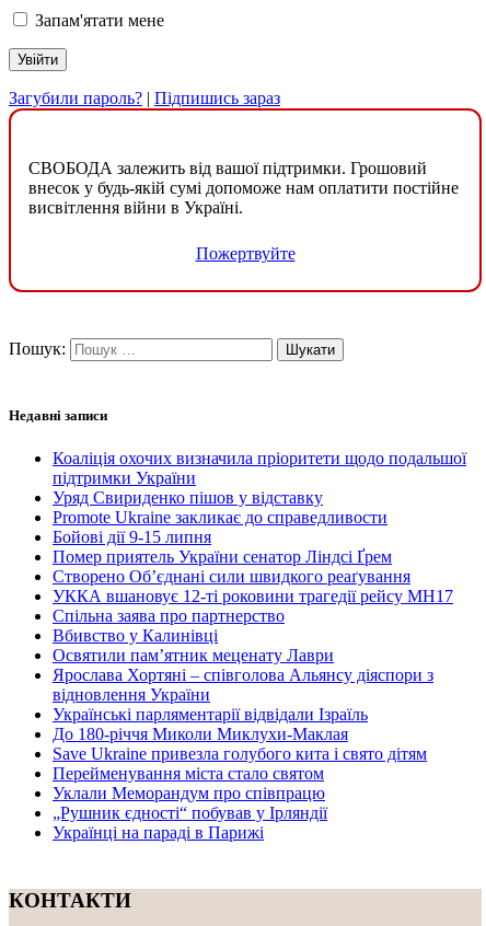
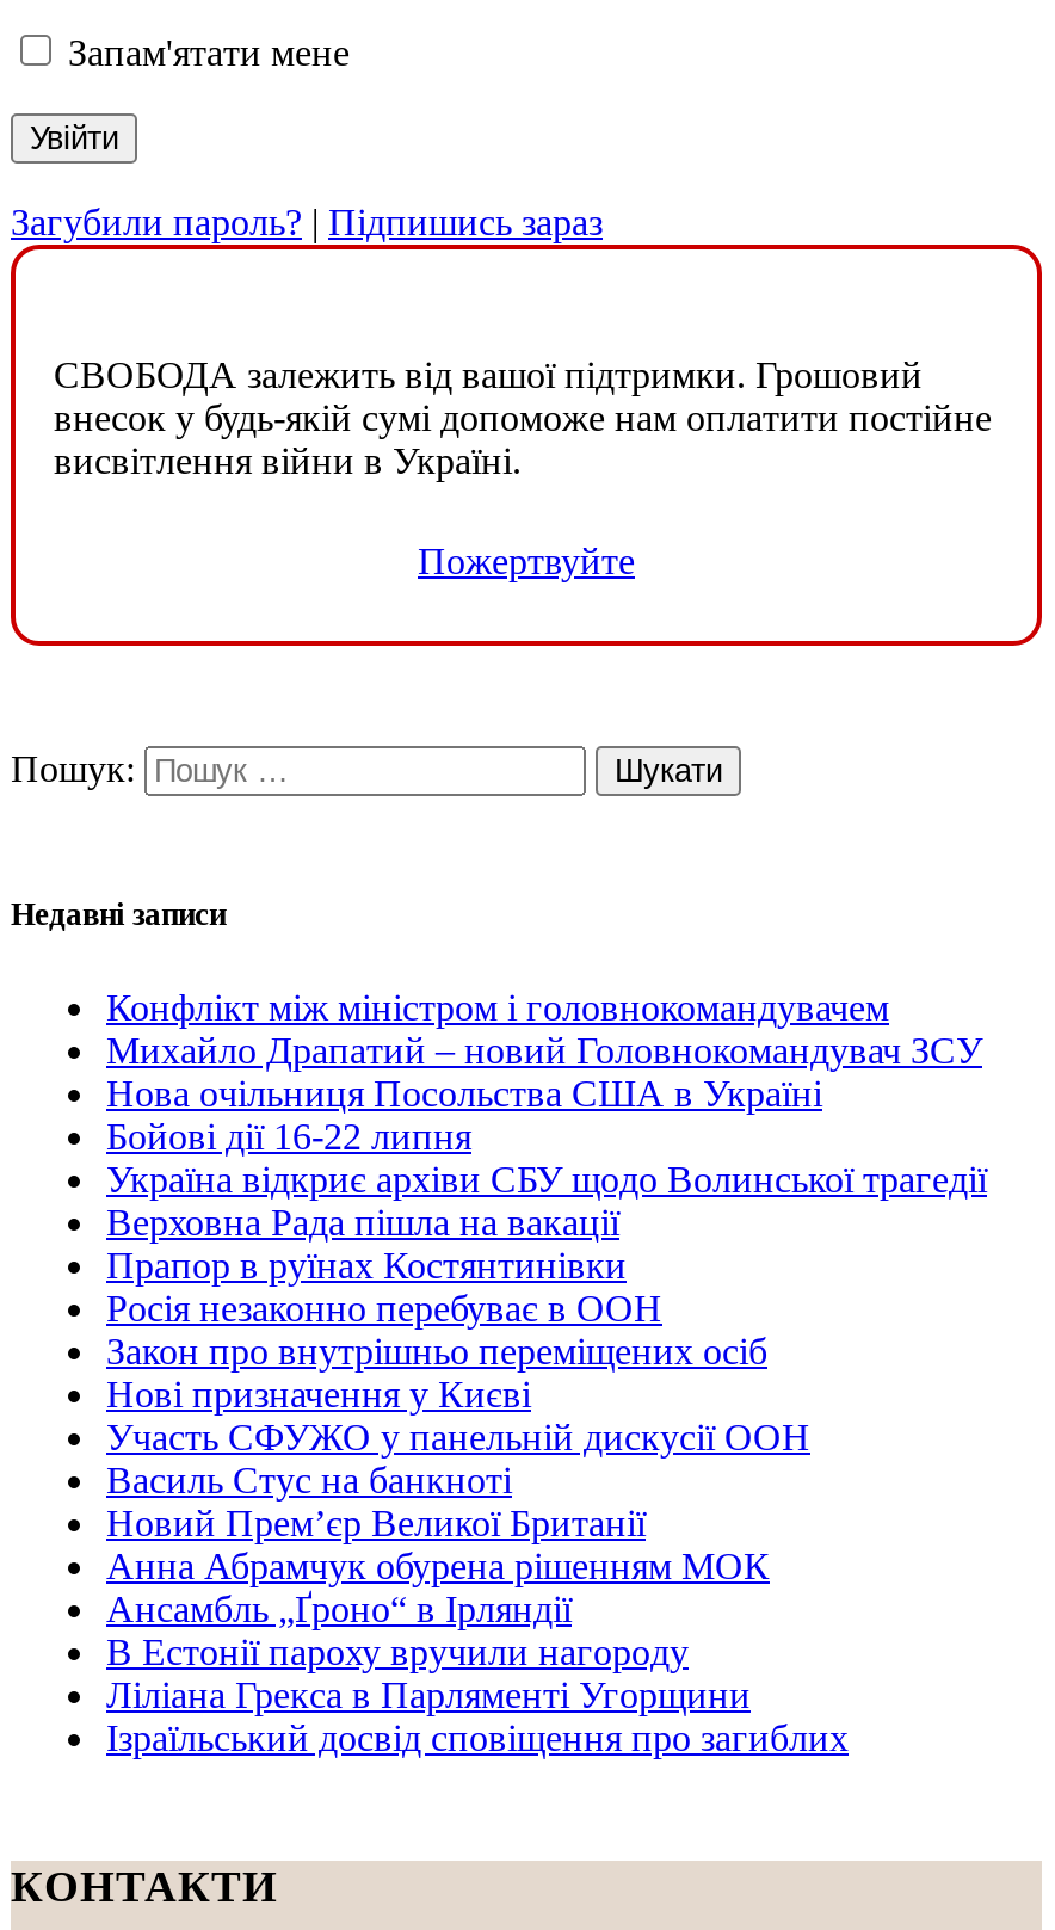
[53,449,466,842] Коаліція охочих визначила пріоритети щодо подальшої | підтримки України | Уряд Свириденко пішов у відставку | Promote Ukraine закликає до справедливости | Бойові дії 9-15 липня | Помер приятель України сенатор Ліндсі Ґрем | Створено Об’єднані сили швидкого реаґування | УККА вшановує 12-ті роковини трагедії рейсу MH17 | Спільна заява про партнерство | Вбивство у Калинівці | Освятили пам’ятник меценату Лаври | Ярослава Хортяні – співголова Альянсу діяспори з | відновлення України | Українські парляментарії відвідали Ізраїль | До 180-річчя Миколи Миклухи-Маклая | Save Ukraine привезла голубого кита і свято дітям | Перейменування міста стало святом | Уклали Меморандум про співпрацю | „Рушник єдності“ побував у Ірляндії | Українці на параді в Парижі -> [106,988,987,1759] Конфлікт між міністром і головнокомандувачем | Михайло Драпатий – новий Головнокомандувач ЗСУ | Нова очільниця Посольства США в Україні | Бойові дії 16-22 липня | Україна відкриє архіви СБУ щодо Волинської трагедії | Верховна Рада пішла на вакації | Прапор в руїнах Костянтинівки | Росія незаконно перебуває в ООН | Закон про внутрішньо переміщених осіб | Нові призначення у Києві | Участь СФУЖО у панельній дискусії ООН | Василь Стус на банкноті | Новий Прем’єр Великої Британії | Анна Абрамчук обурена рішенням МОК | Ансамбль „Ґроно“ в Ірляндії | В Естонії пароху вручили нагороду | Ліліана Грекса в Парляменті Угорщини | Ізраїльський досвід сповіщення про загиблих

